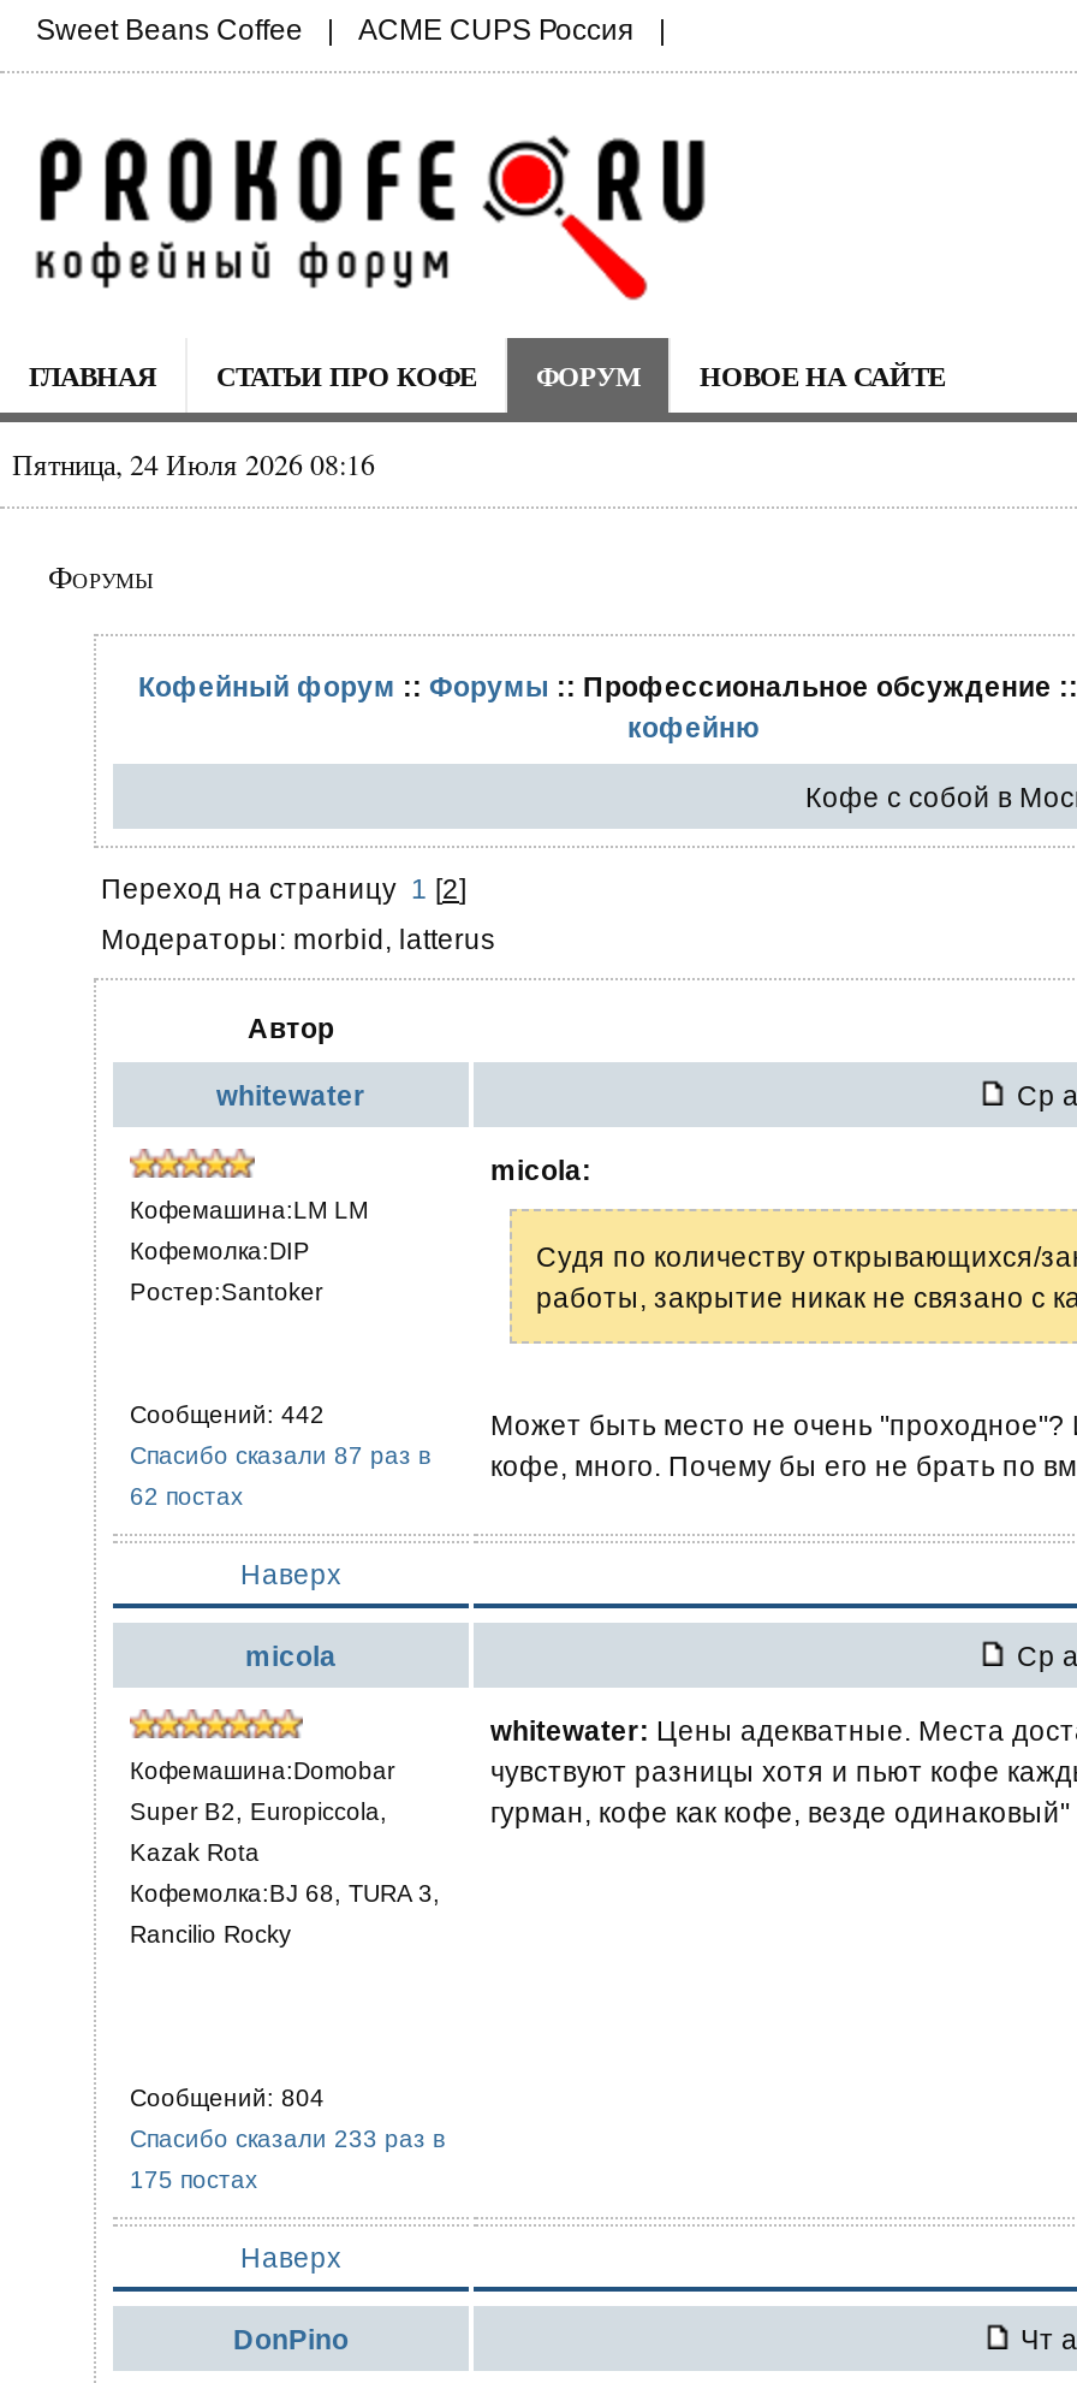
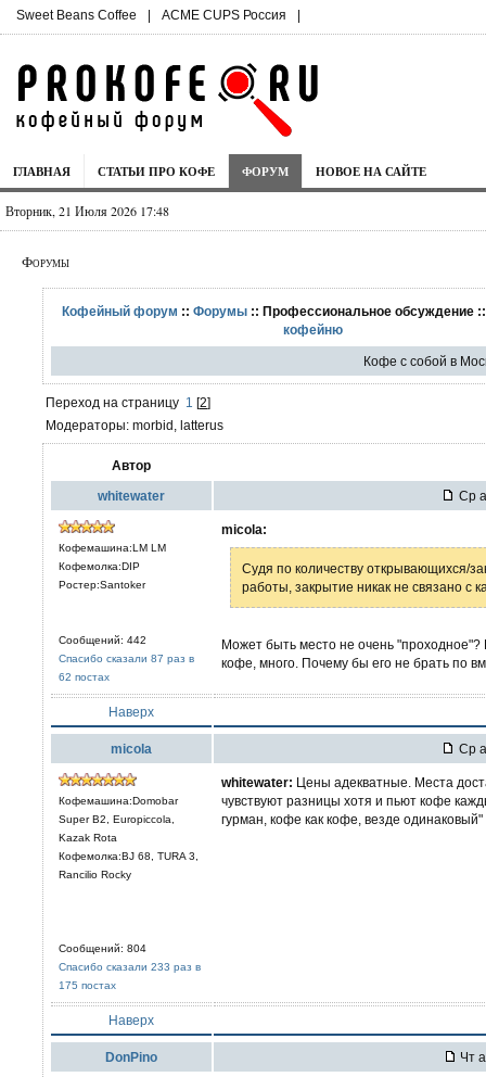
[12,444,375,482] Пятница, 24 Июля 2026 08:16 -> [5,202,169,219] Вторник, 21 Июля 2026 17:48

